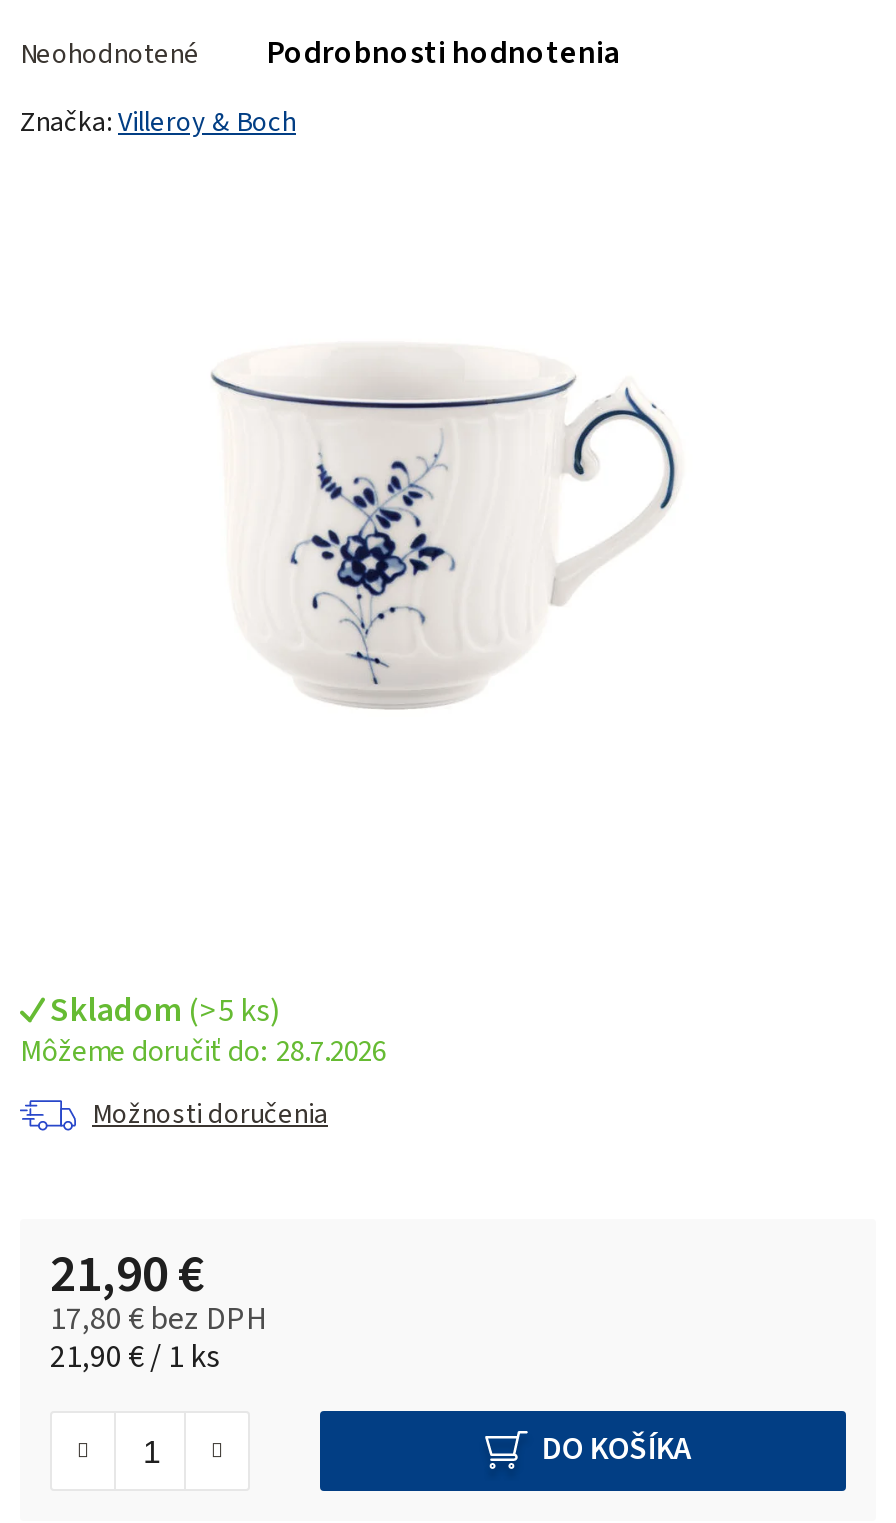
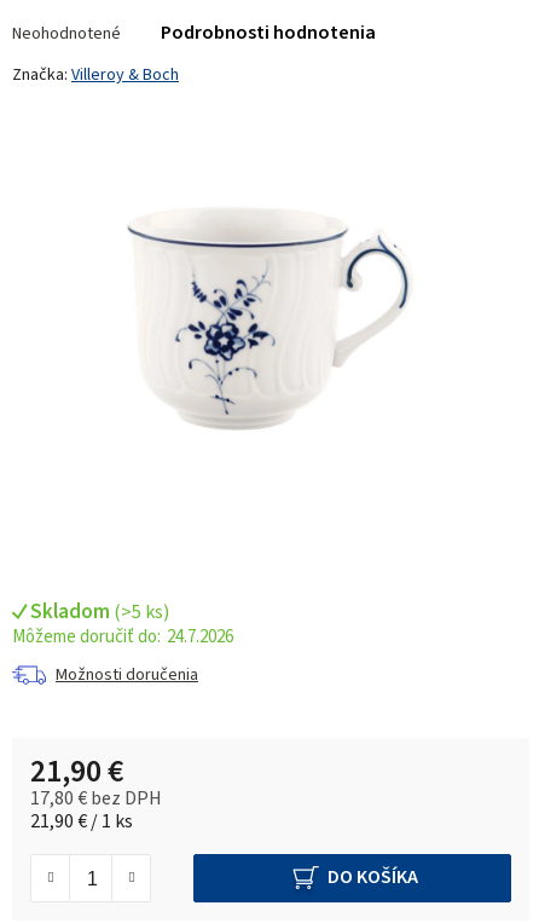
[270,1031,386,1073] 28.7.2026 -> [163,624,233,649] 24.7.2026

